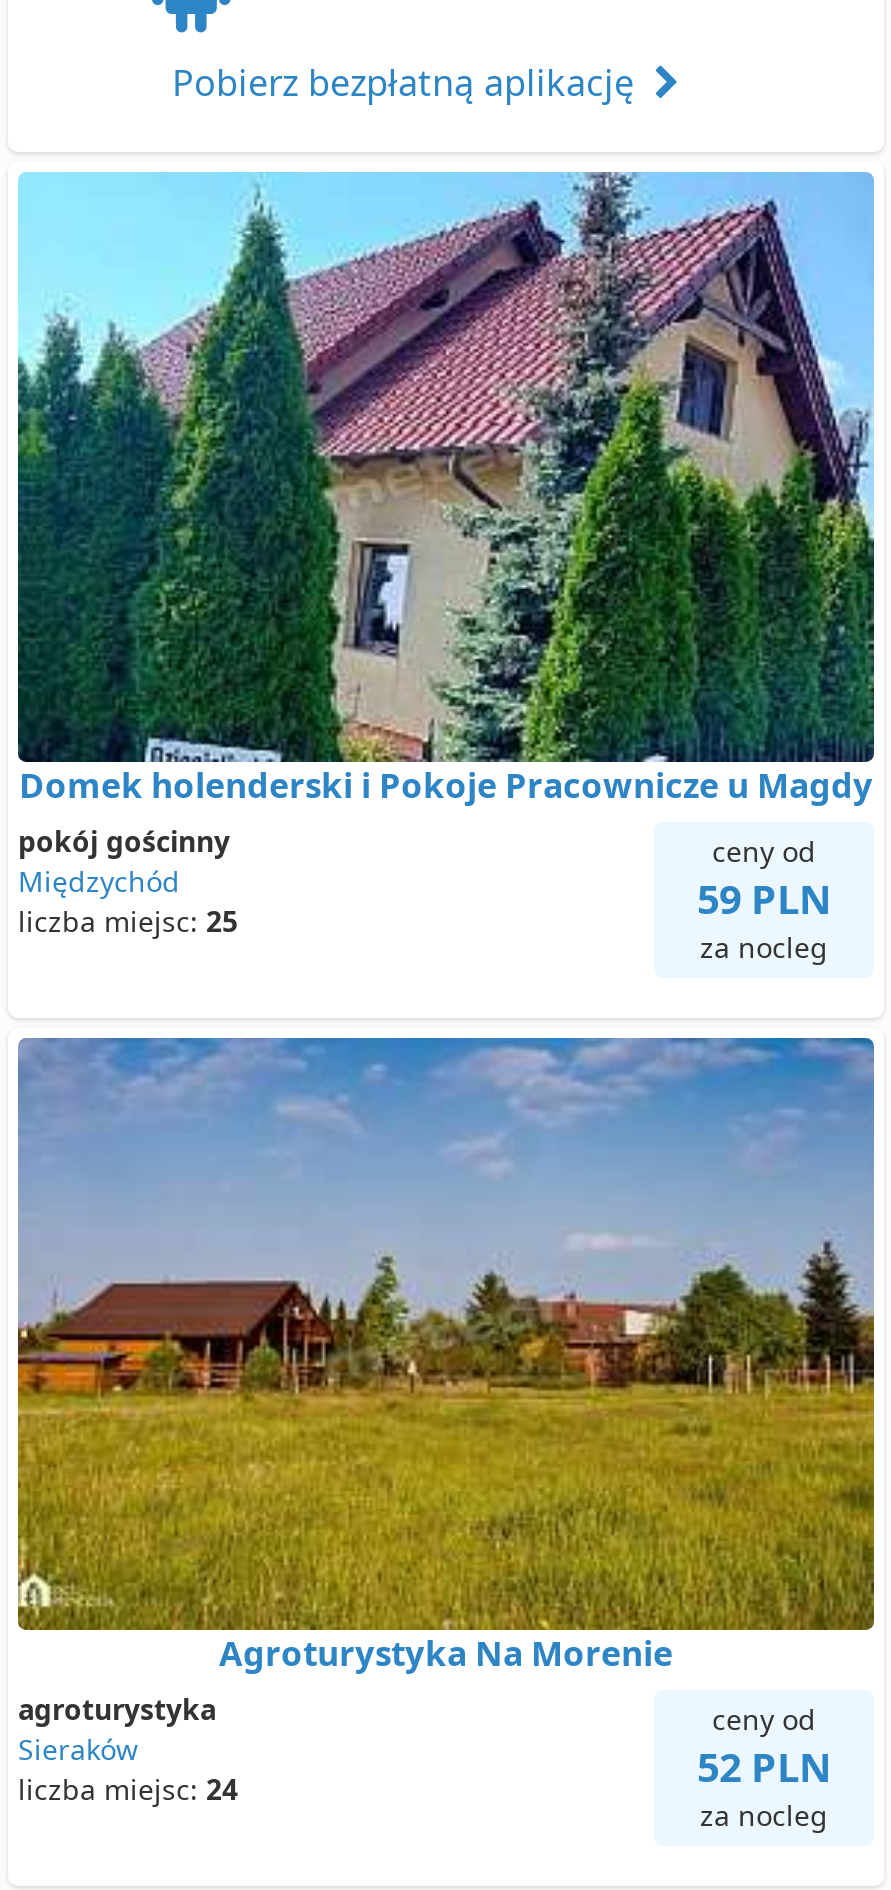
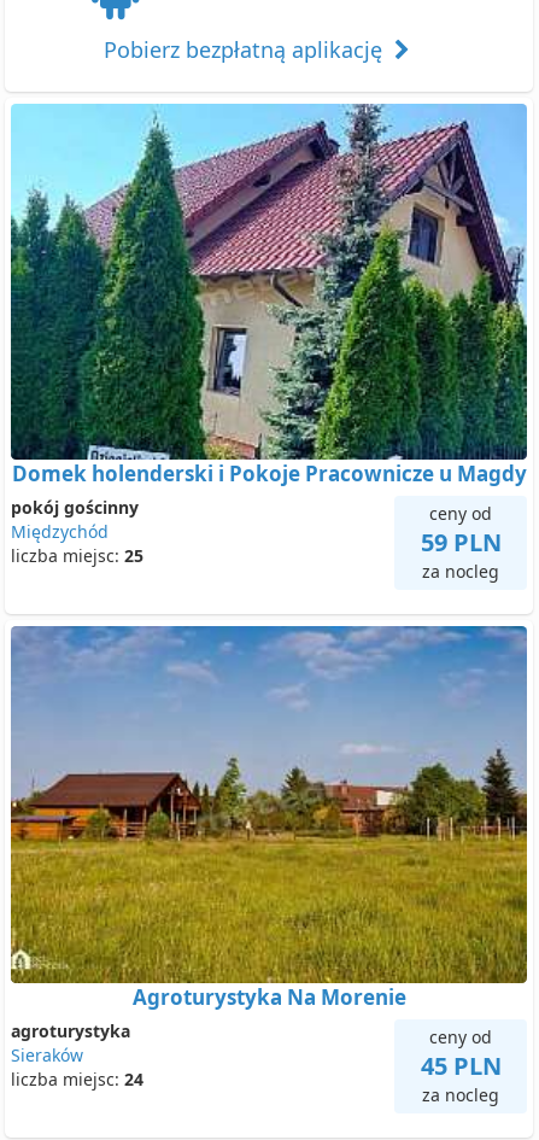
[697,1739,831,1793] 52 PLN -> [420,1049,501,1082] 45 PLN

